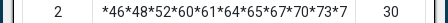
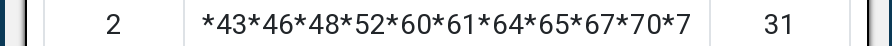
[101,4,346,20] *46*48*52*60*61*64*65*67*70*73*7 -> [202,9,692,41] *43*46*48*52*60*61*64*65*67*70*7
[382,4,398,20] 30 -> [764,9,796,41] 31

